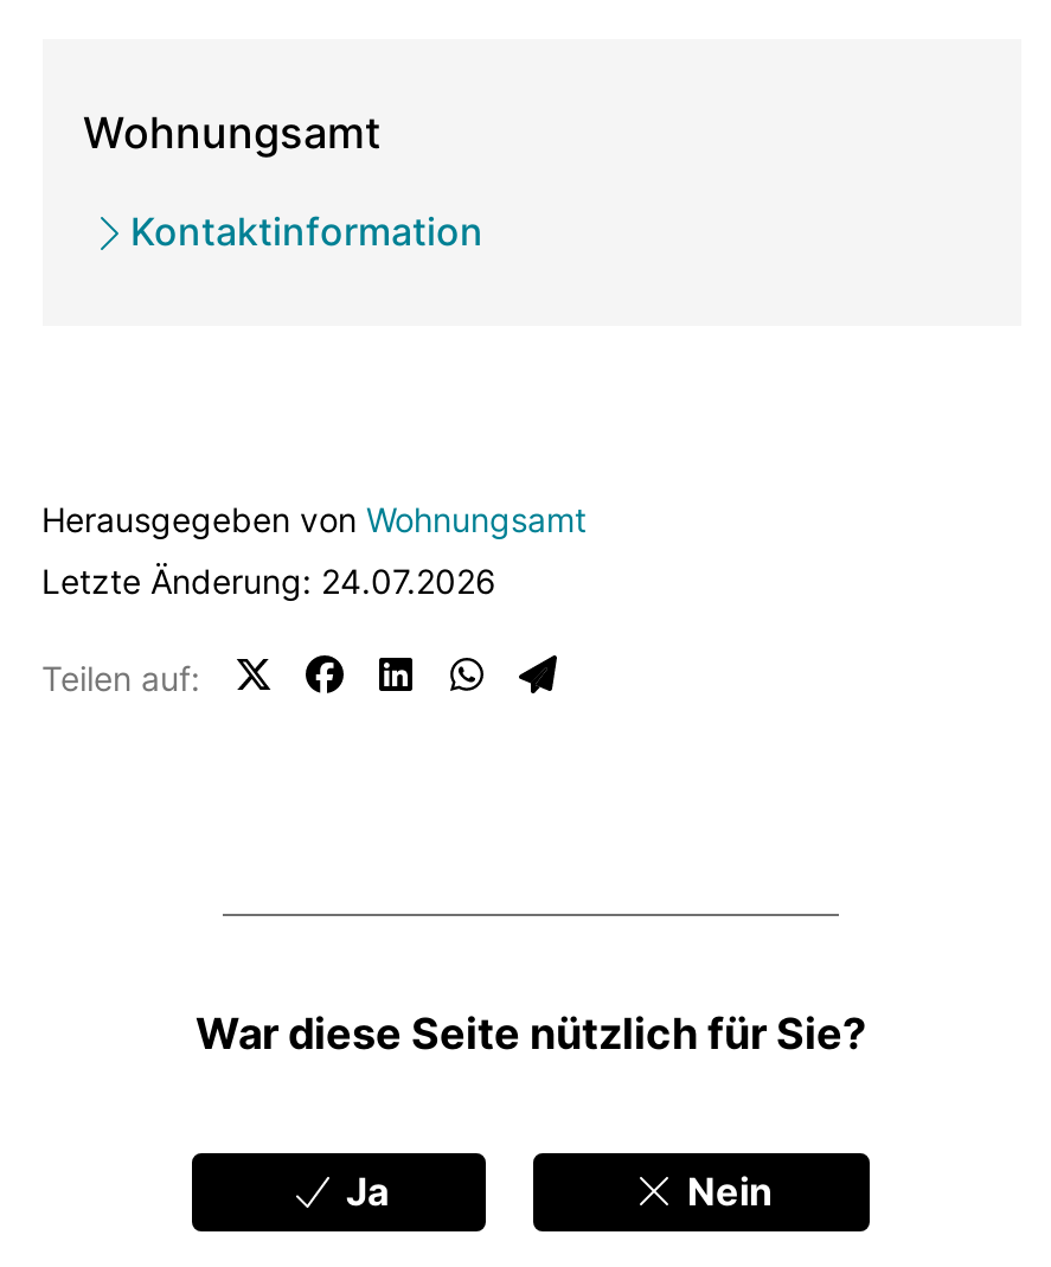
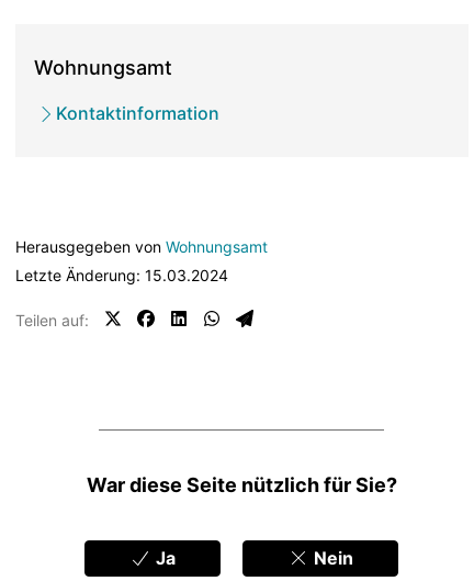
[41,560,496,601] Letzte Änderung: 24.07.2026 -> [15,266,228,284] Letzte Änderung: 15.03.2024

